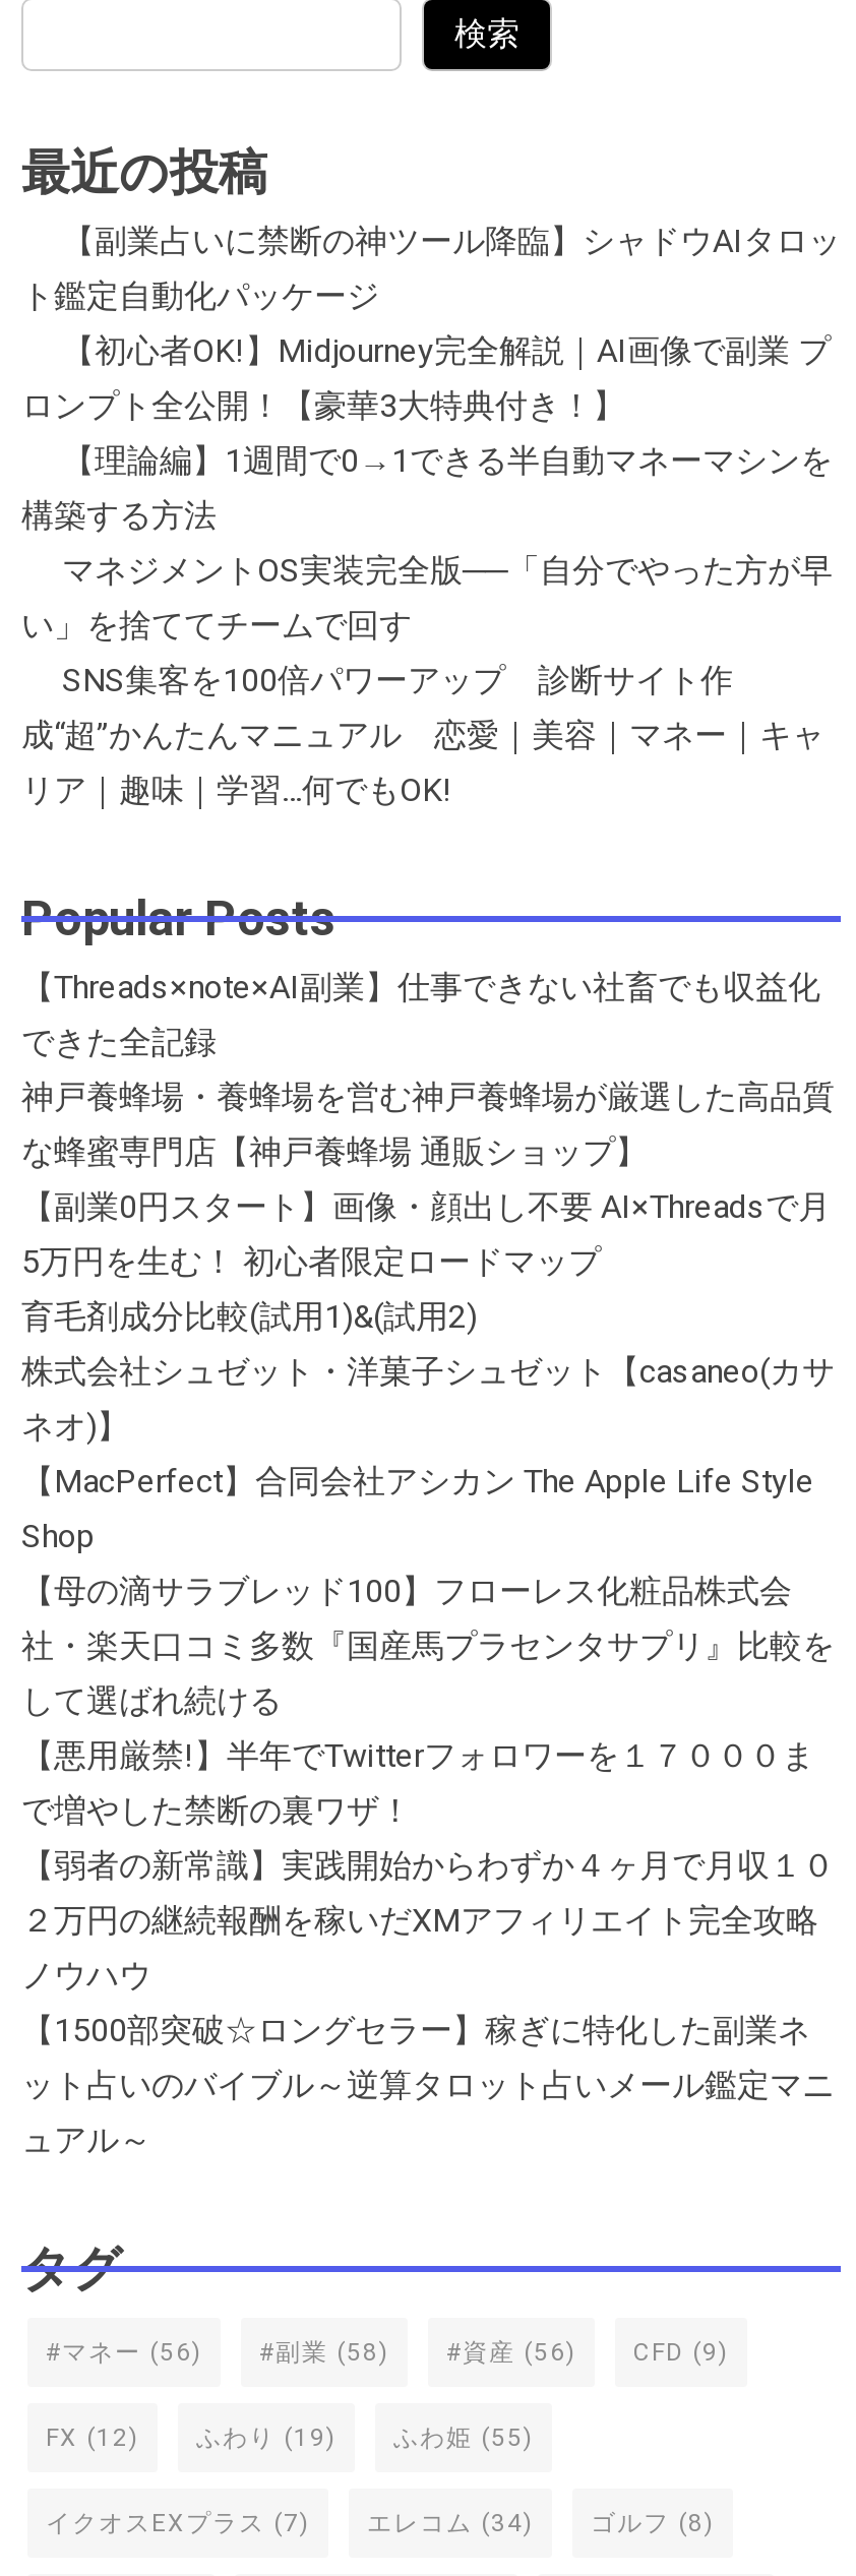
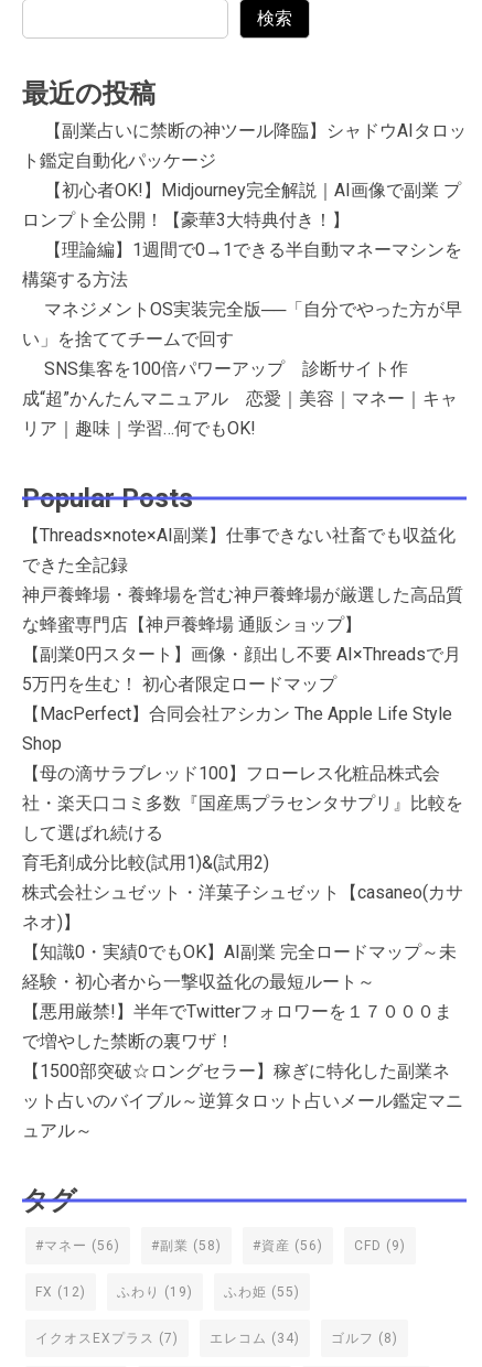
moved [21,1298,835,1446] -> [22,852,463,933]: 育毛剤成分比較(試用1)&(試用2) | 株式会社シュゼット・洋菓子シュゼット【casaneo(カサ | ネオ)】
moved [21,1462,835,1720] -> [22,704,463,844]: 【MacPerfect】合同会社アシカン The Apple Life Style | Shop | 【母の滴サラブレッド100】フローレス化粧品株式会 | 社・楽天口コミ多数『国産馬プラセンタサプリ』比較を | して選ばれ続ける
none -> [22,942,457,992] 【知識0・実績0でもOK】AI副業 完全ロードマップ～未 | 経験・初心者から一撃収益化の最短ルート～
moved [21,1737,814,1830] -> [22,1001,452,1052]: 【悪用厳禁!】半年でTwitterフォロワーを１７０００ま | で増やした禁断の裏ワザ！
[21,1847,835,1995] 【弱者の新常識】実践開始からわずか４ヶ月で月収１０ | ２万円の継続報酬を稼いだXMアフィリエイト完全攻略 | ノウハウ -> none

